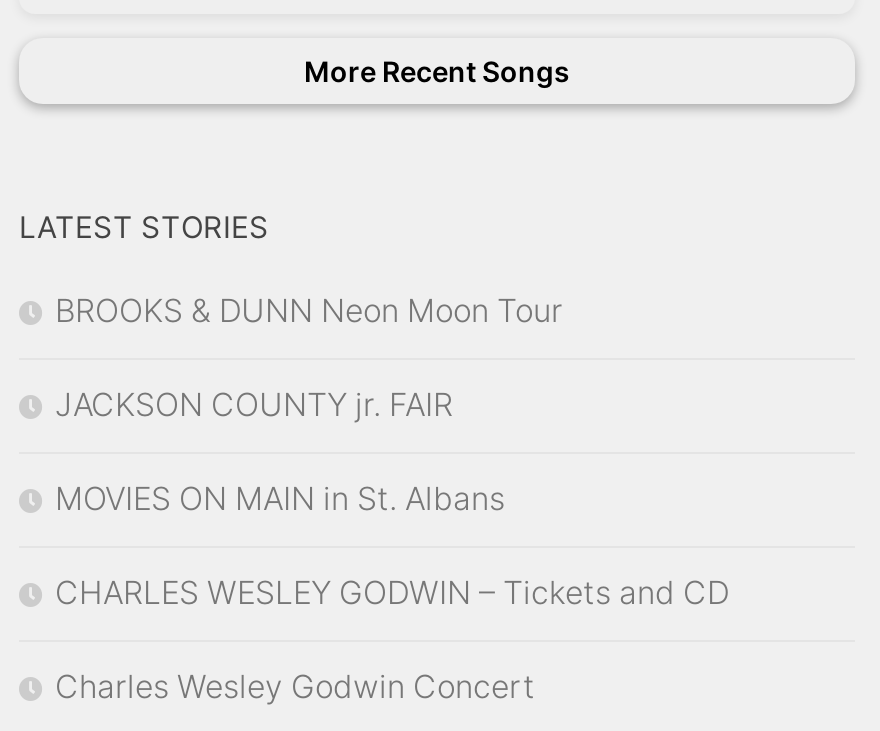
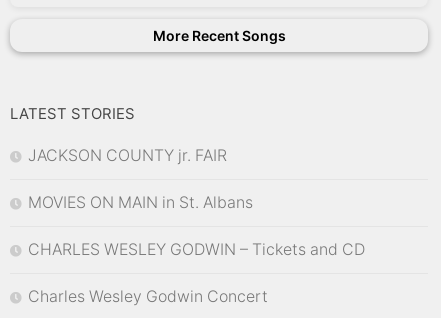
[55,291,563,329] BROOKS & DUNN Neon Moon Tour -> none

